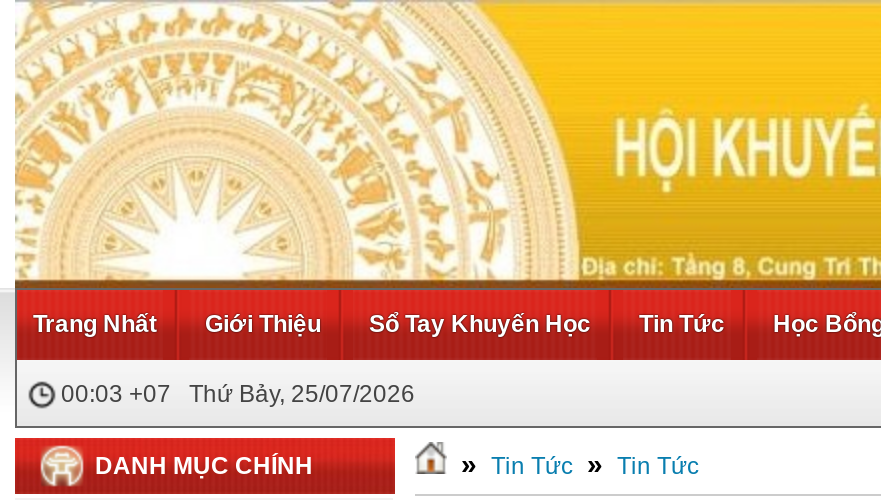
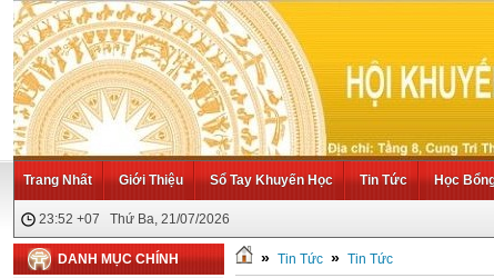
[61,380,415,408] 00:03 +07 Thứ Bảy, 25/07/2026 -> [39,211,230,227] 23:52 +07 Thứ Ba, 21/07/2026

